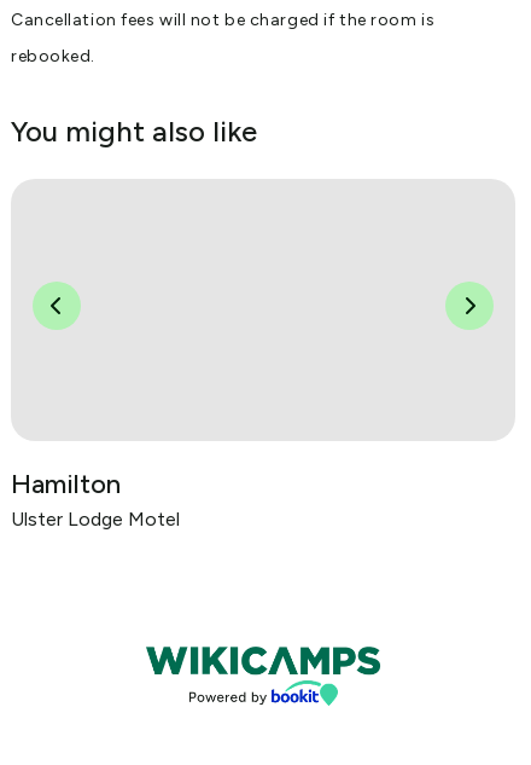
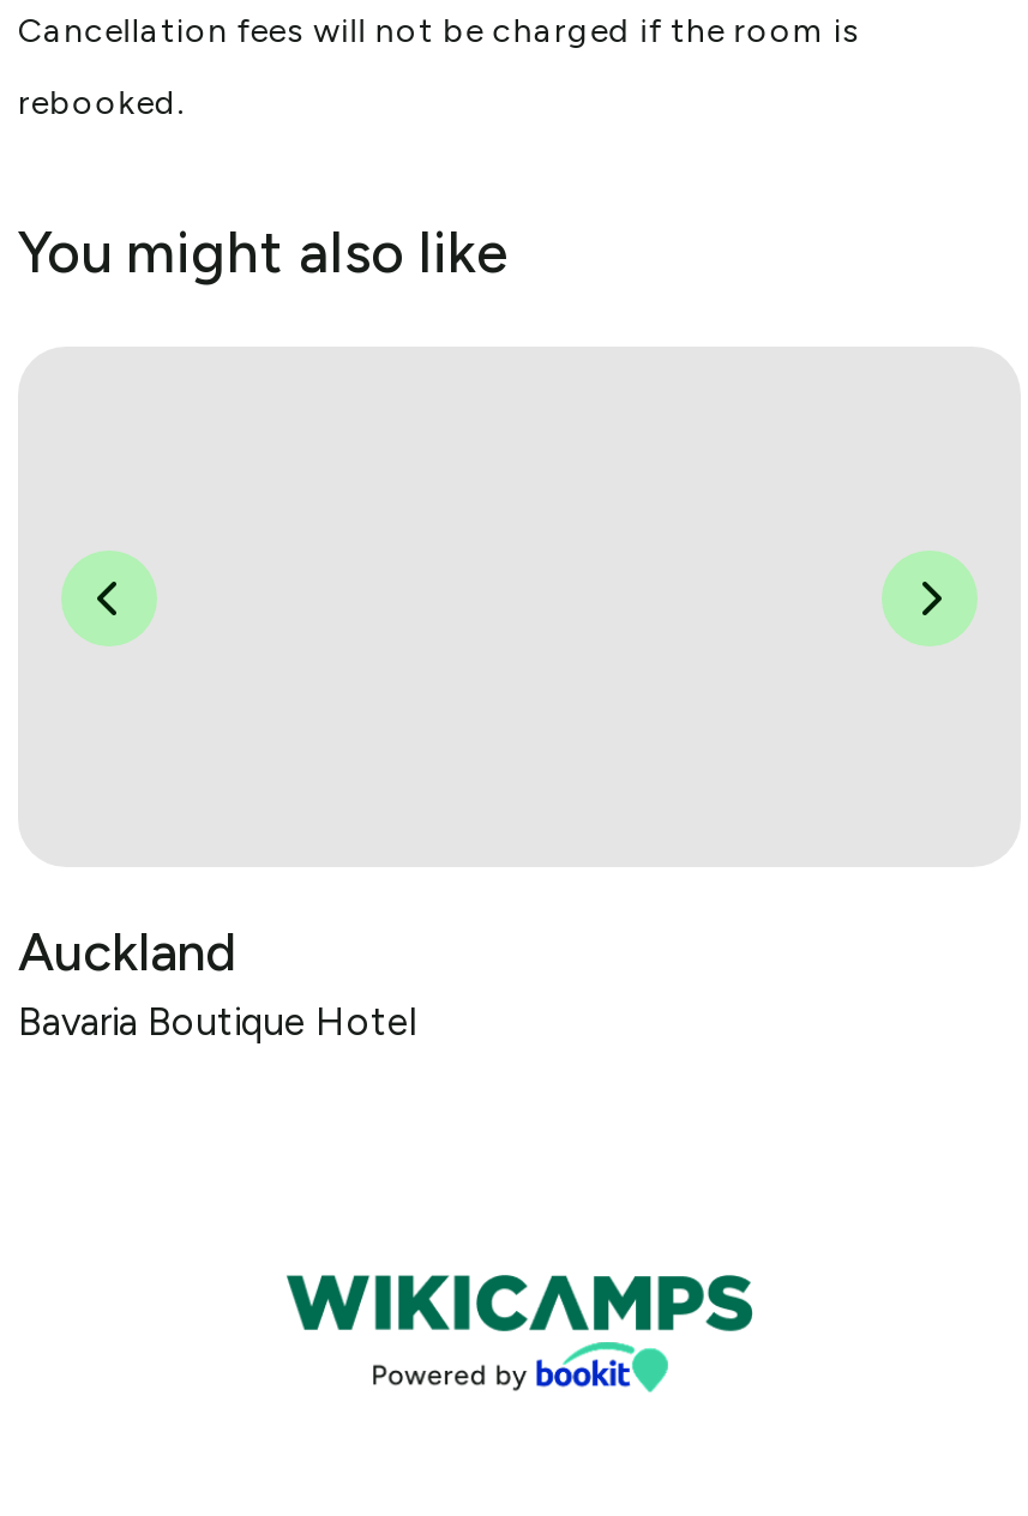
[11,468,180,531] Hamilton | Ulster Lodge Motel -> [18,921,416,1046] Auckland | Bavaria Boutique Hotel

